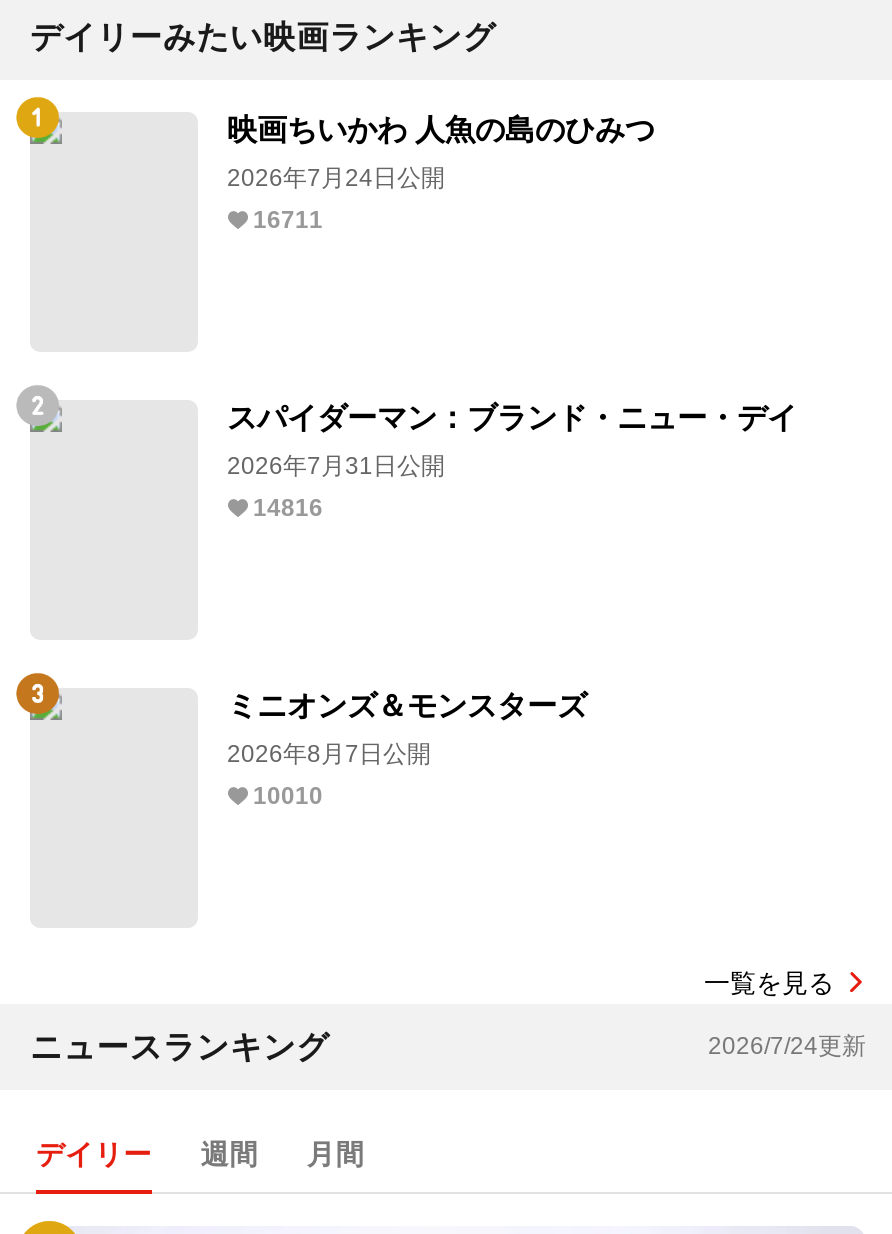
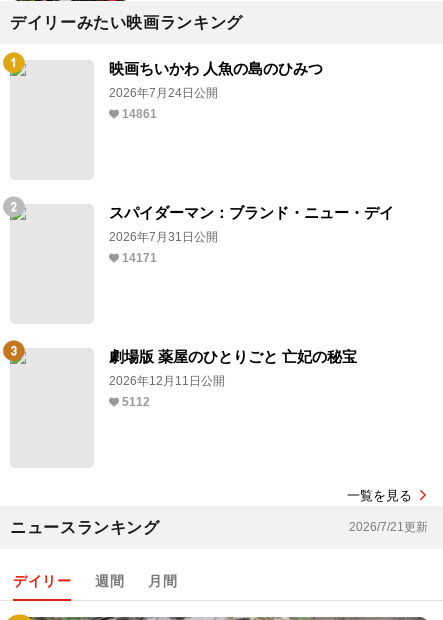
[253,207,323,235] 16711 -> [121,107,156,121] 14861
[253,495,323,523] 14816 -> [121,251,156,265] 14171
[227,689,587,723] ミニオンズ＆モンスターズ -> [108,348,356,365] 劇場版 薬屋のひとりごと 亡妃の秘宝
[227,741,431,769] 2026年8月7日公開 -> [108,374,224,388] 2026年12月11日公開
[253,783,323,811] 10010 -> [121,395,149,409] 5112
[708,1033,866,1061] 2026/7/24更新 -> [349,520,428,534] 2026/7/21更新

